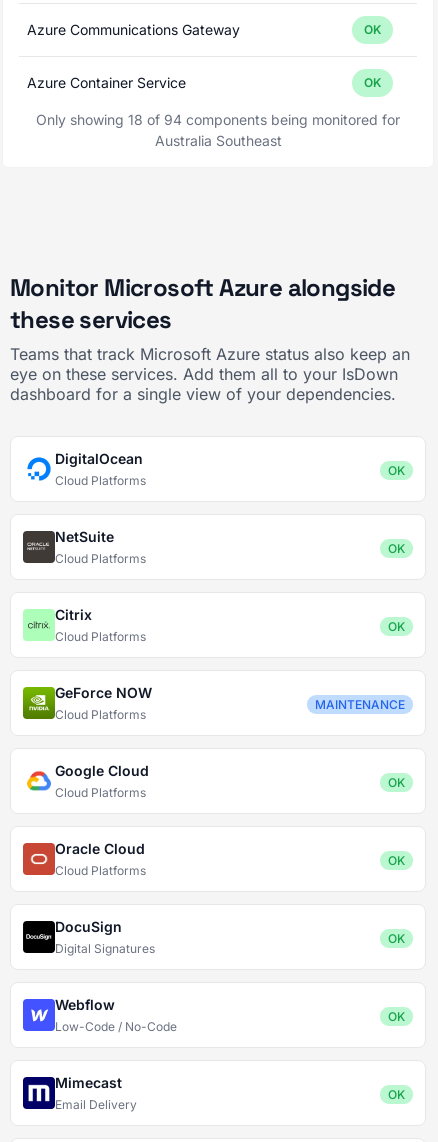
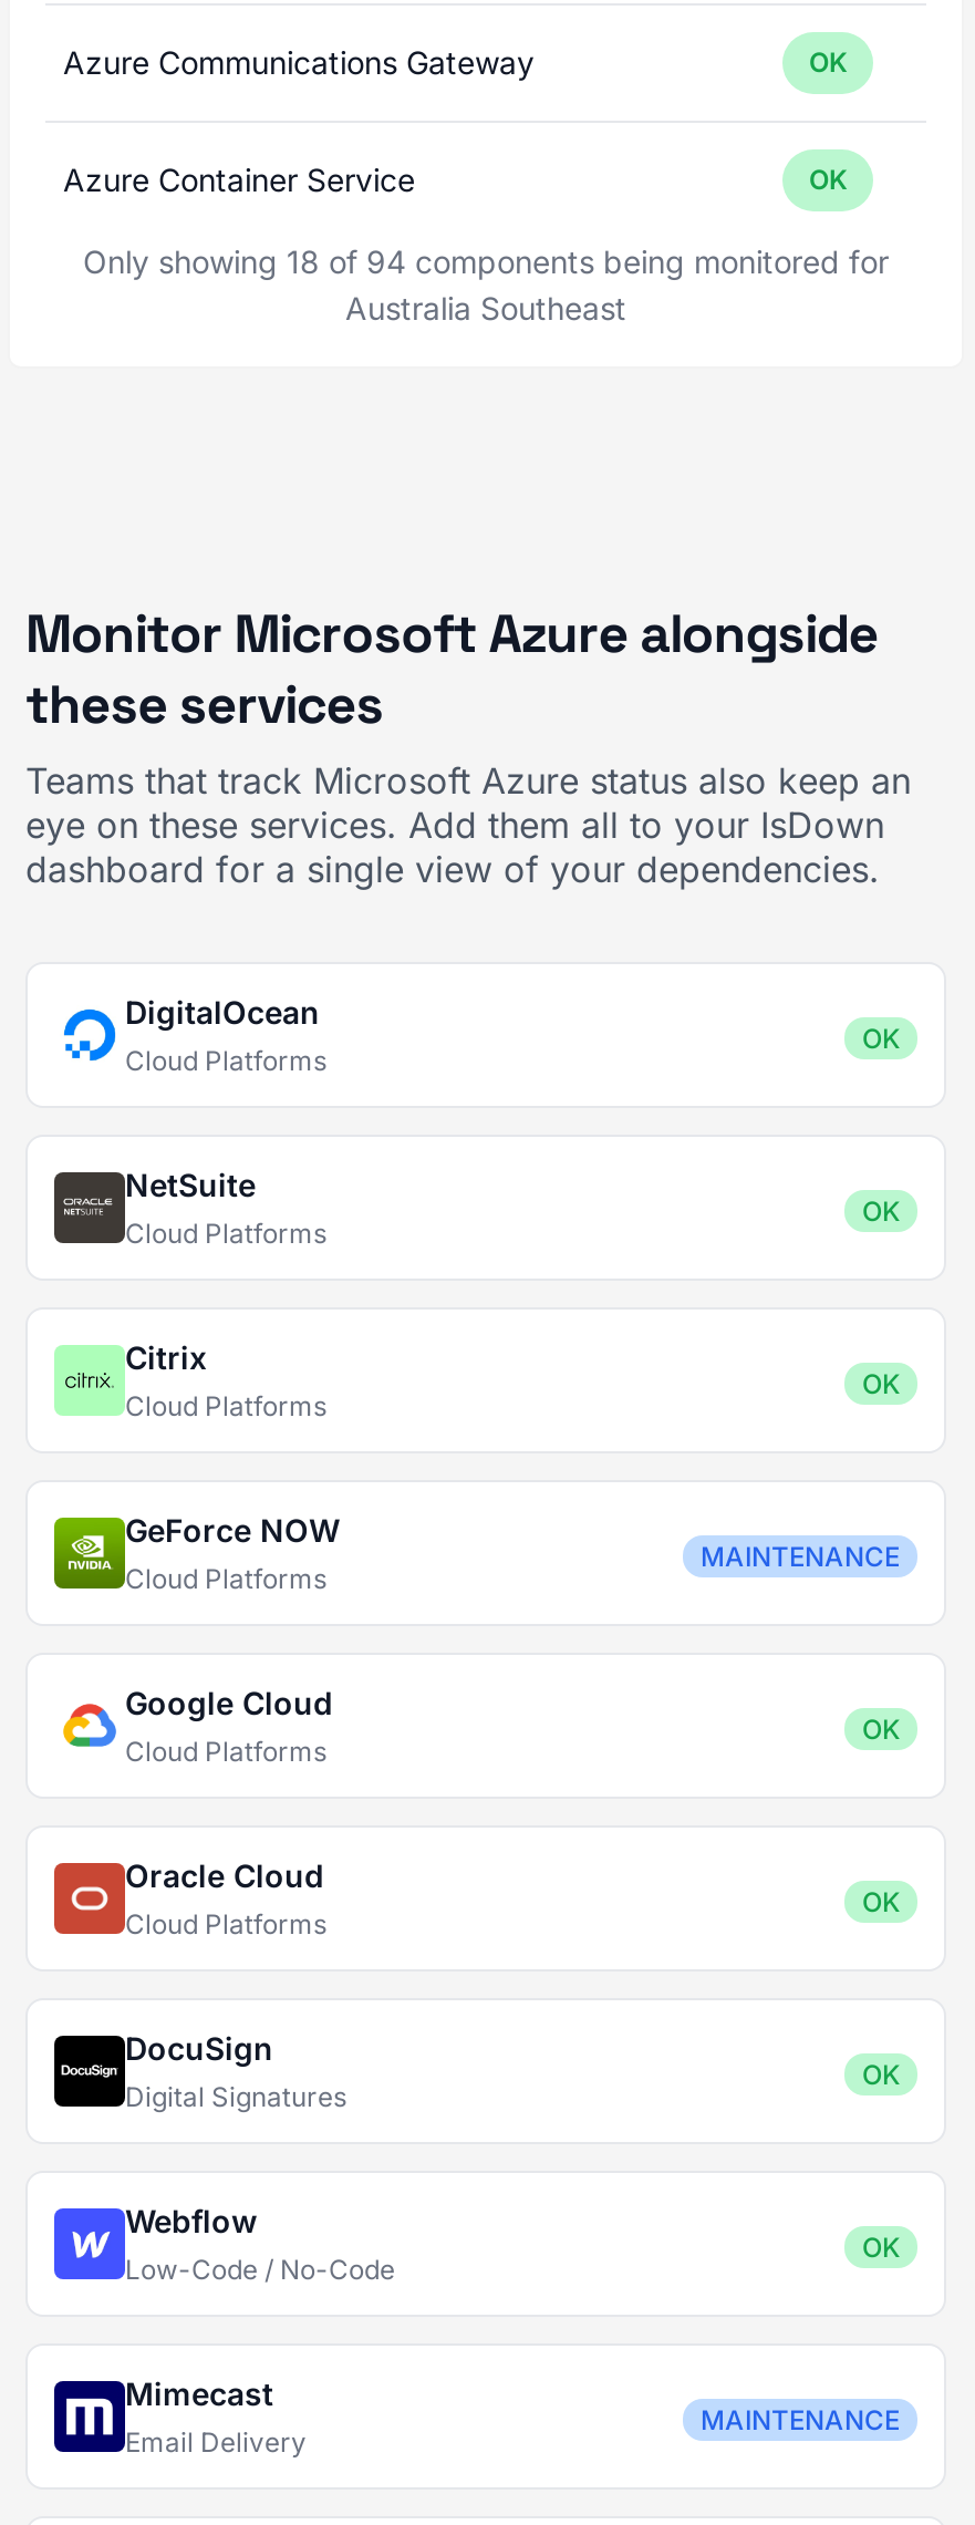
[388,1087,405,1102] OK -> [701,2403,900,2436] MAINTENANCE

